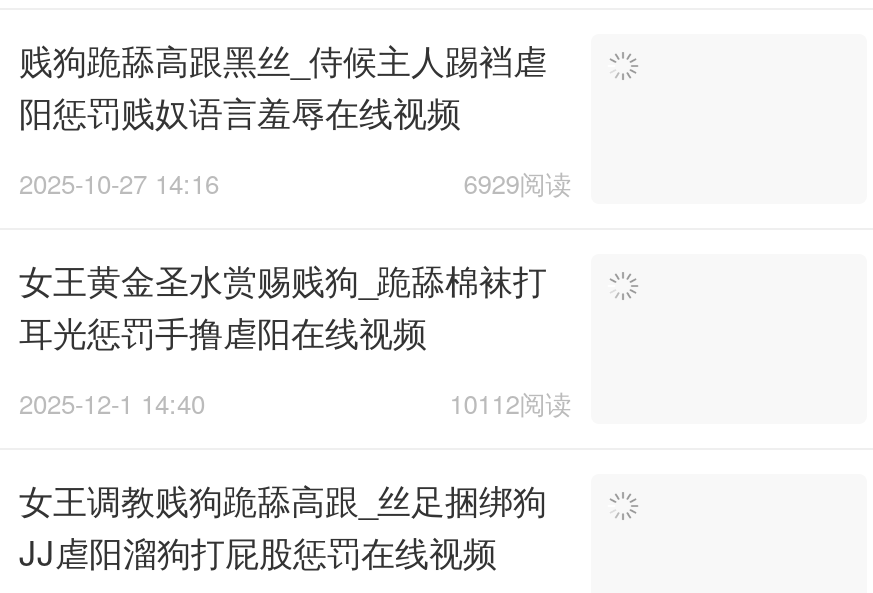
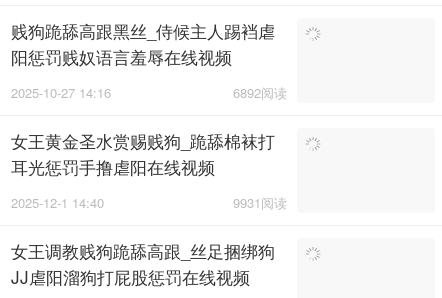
[463,164,571,202] 6929阅读 -> [233,83,287,102] 6892阅读
[449,384,571,422] 10112阅读 -> [233,193,287,212] 9931阅读

